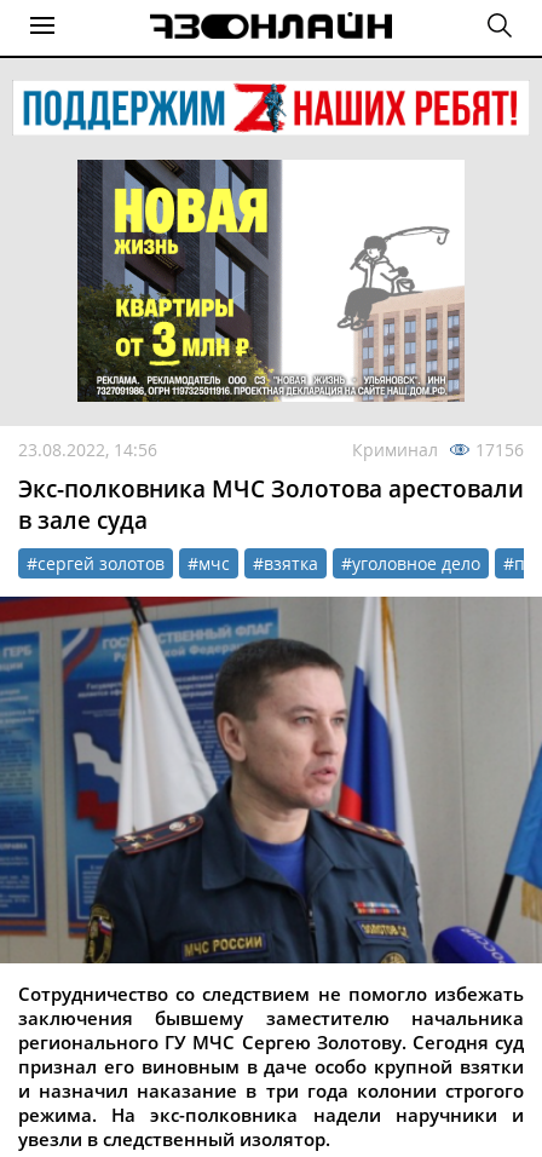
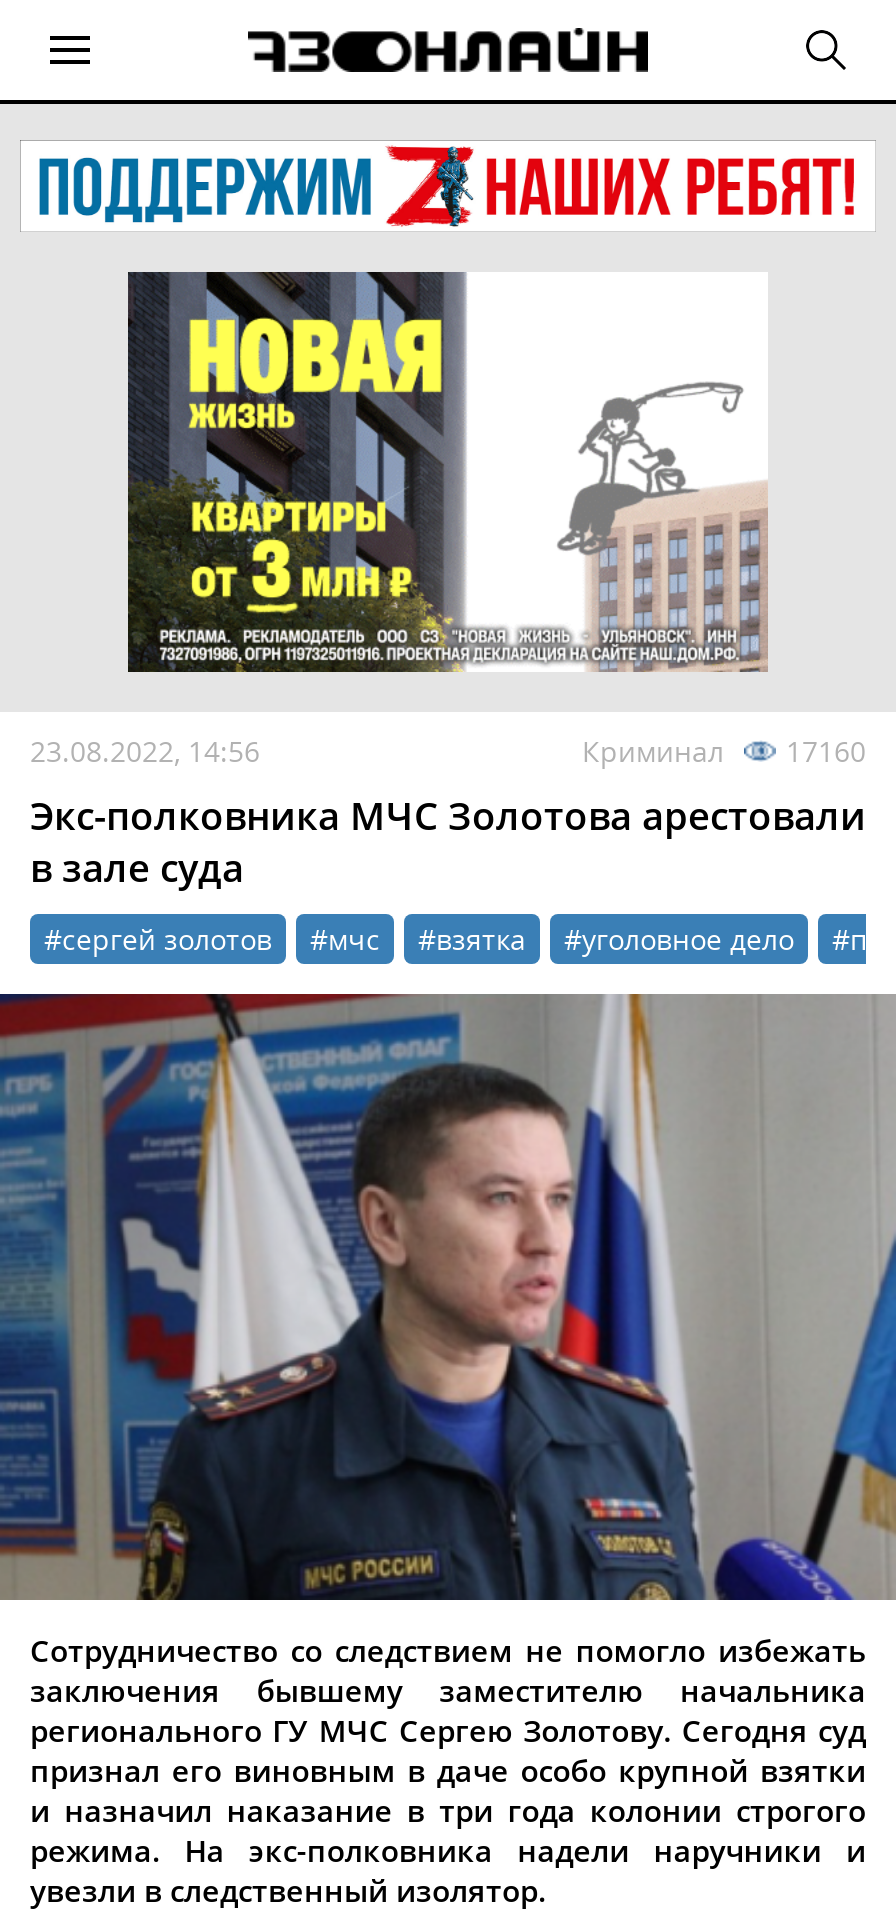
[352,438,524,461] Криминал 17156 -> [582,732,866,770] Криминал 17160

